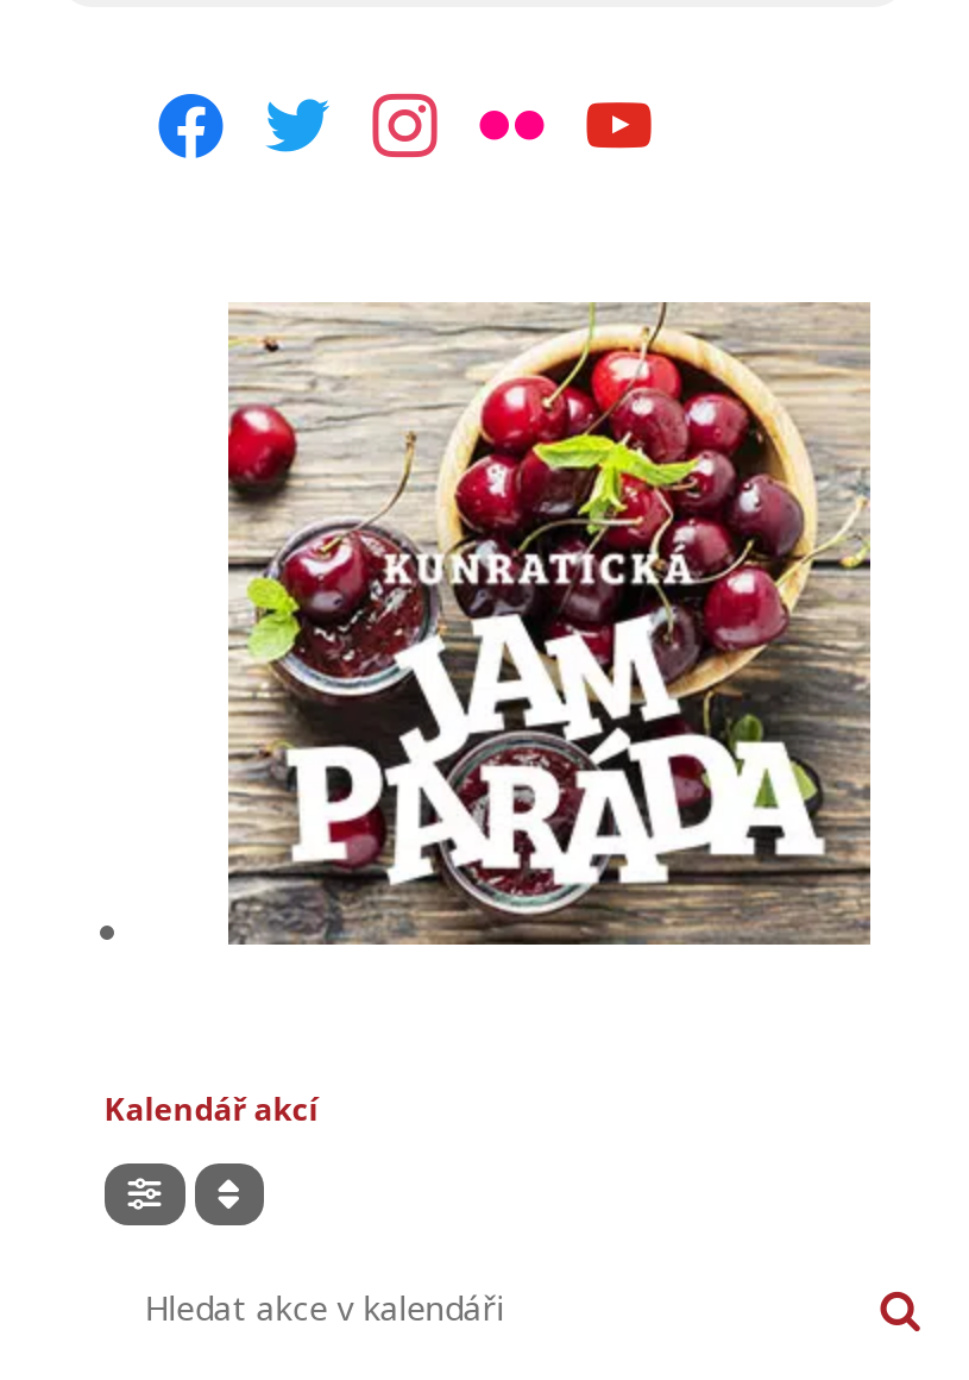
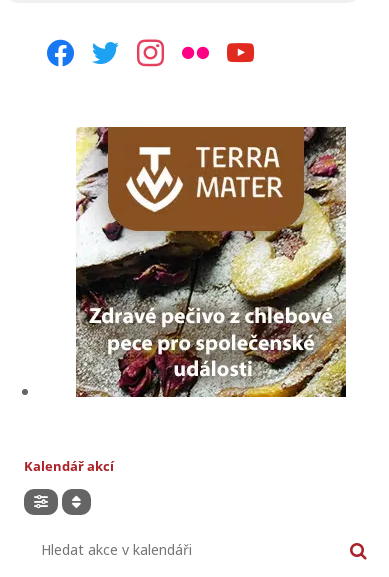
[226,302,873,947] [image] -> [75,126,347,398] [image]

